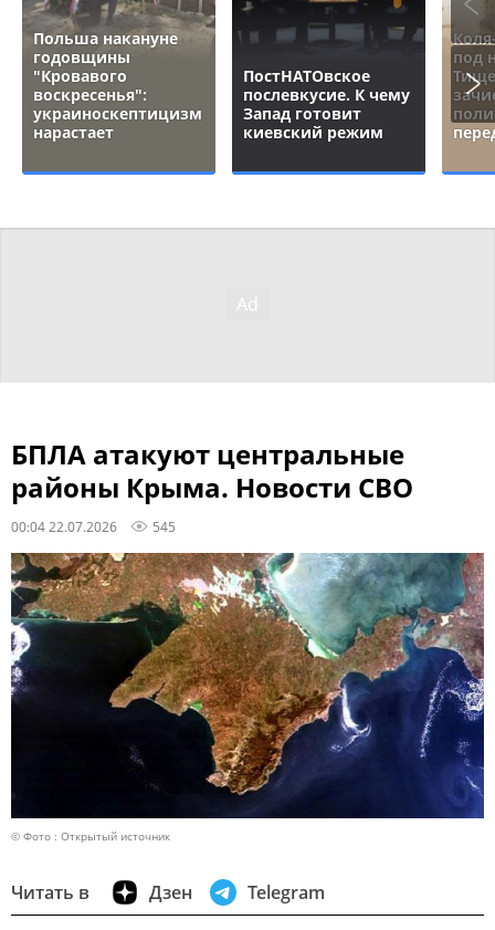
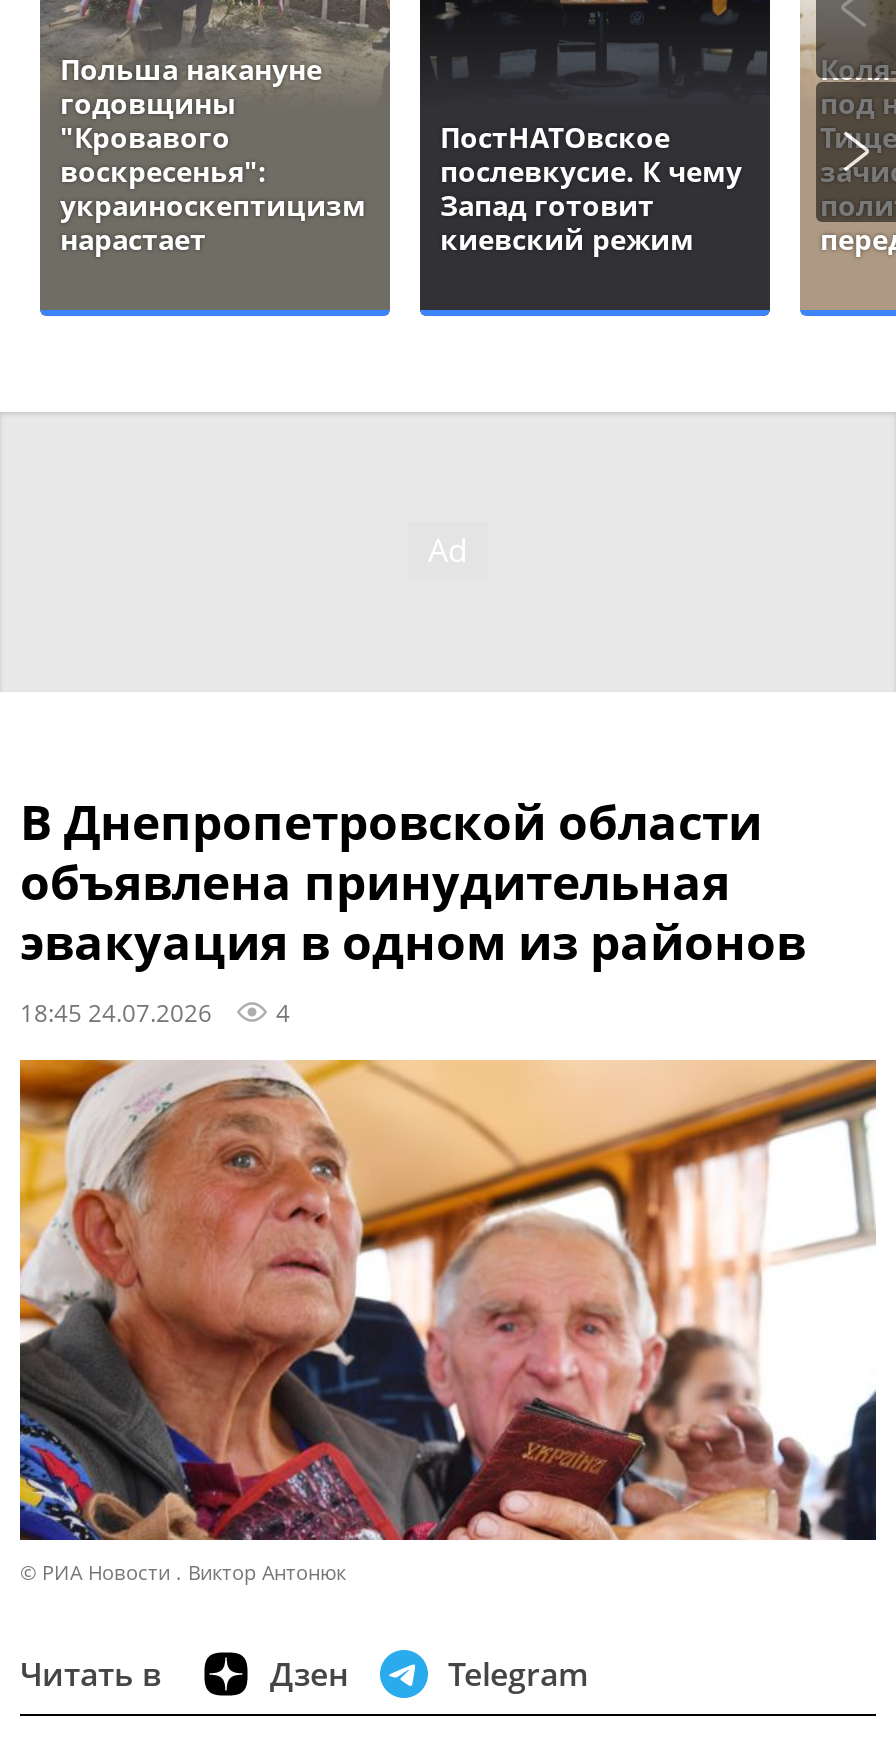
[11,436,413,535] БПЛА атакуют центральные | районы Крыма. Новости СВО | 00:04 22.07.2026 | 545 -> [20,788,806,1028] В Днепропетровской области | объявлена принудительная | эвакуация в одном из районов | 18:45 24.07.2026 | 4
[10,552,485,844] [image] | © Фото : Открытый источник -> [18,1058,878,1586] [image] | © РИА Новости . Виктор Антонюк

